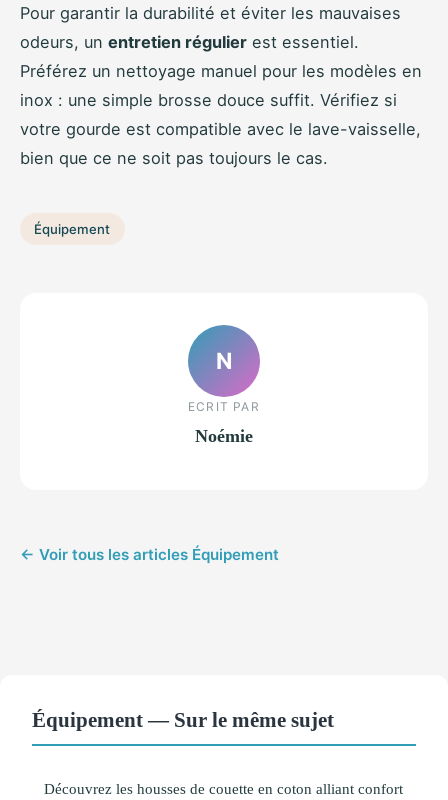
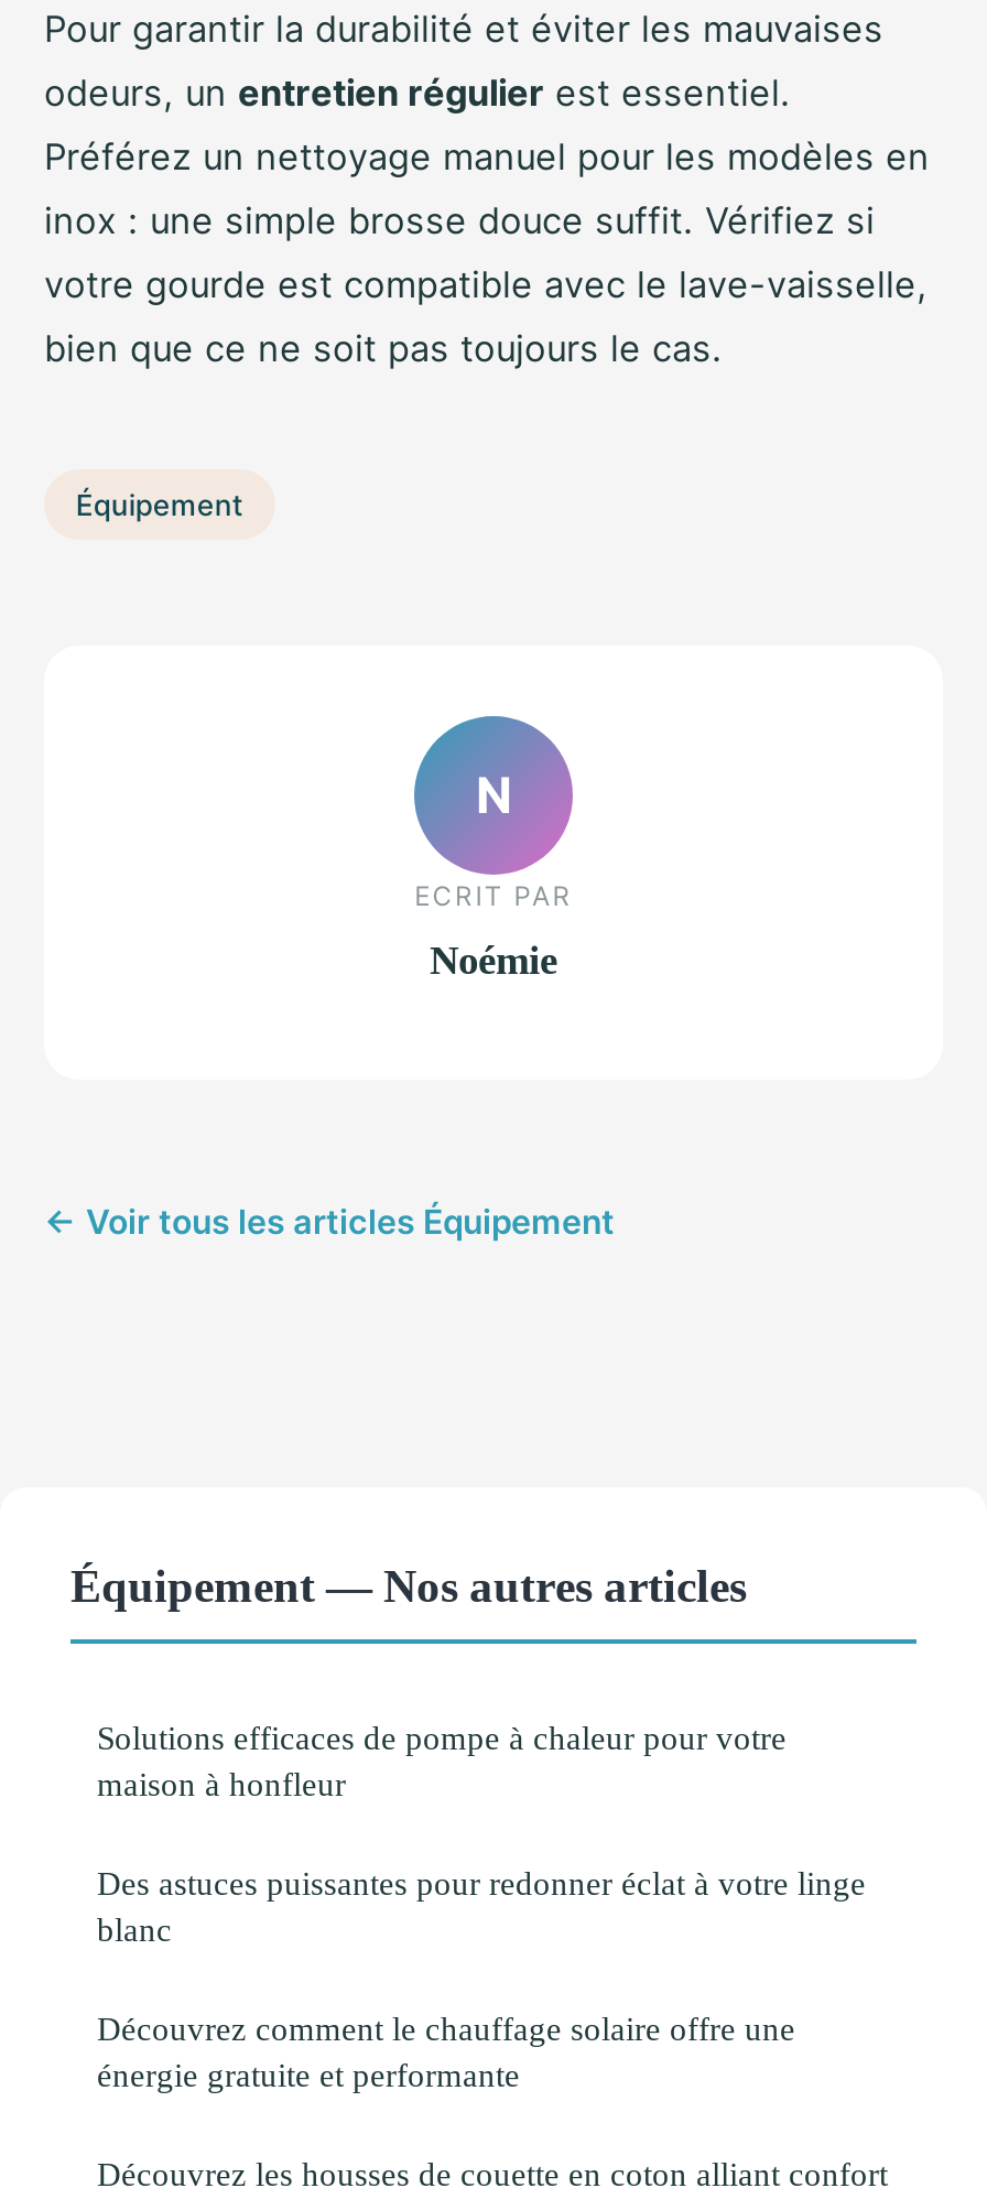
[32,708,334,731] Équipement — Sur le même sujet -> [70,1560,866,2093] Équipement — Nos autres articles | Solutions efficaces de pompe à chaleur pour votre | maison à honfleur | Des astuces puissantes pour redonner éclat à votre linge | blanc | Découvrez comment le chauffage solaire offre une | énergie gratuite et performante

